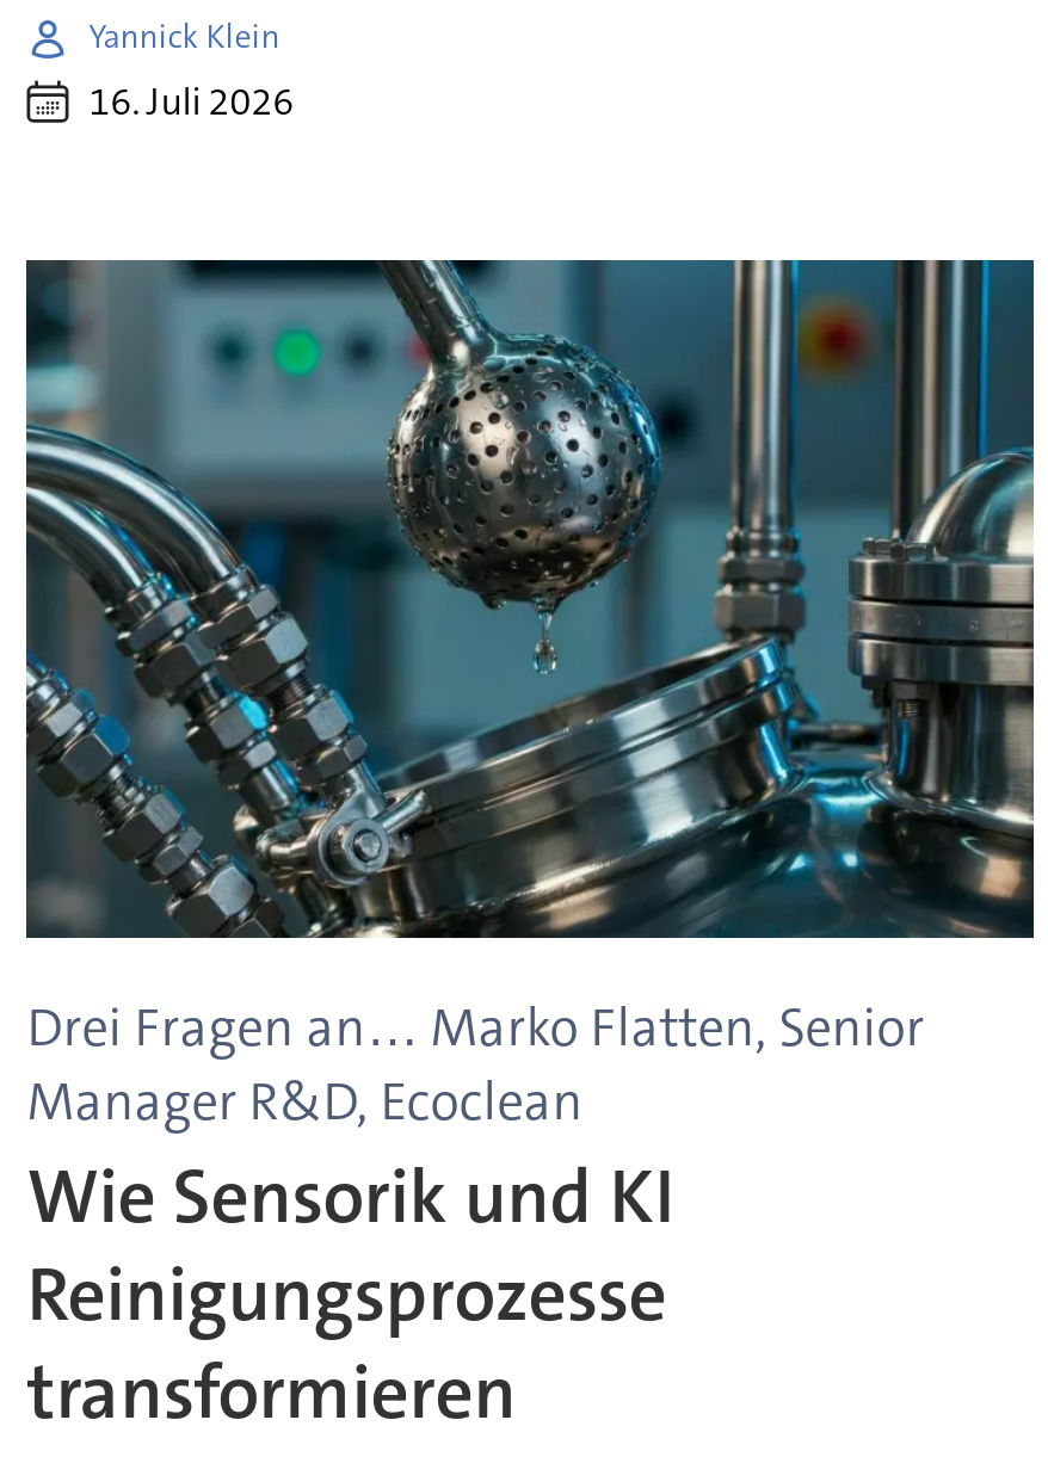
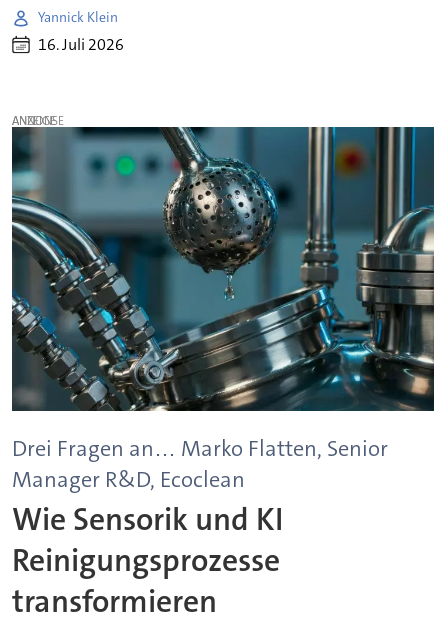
none -> [12,113,56,129] ANZEIGE

